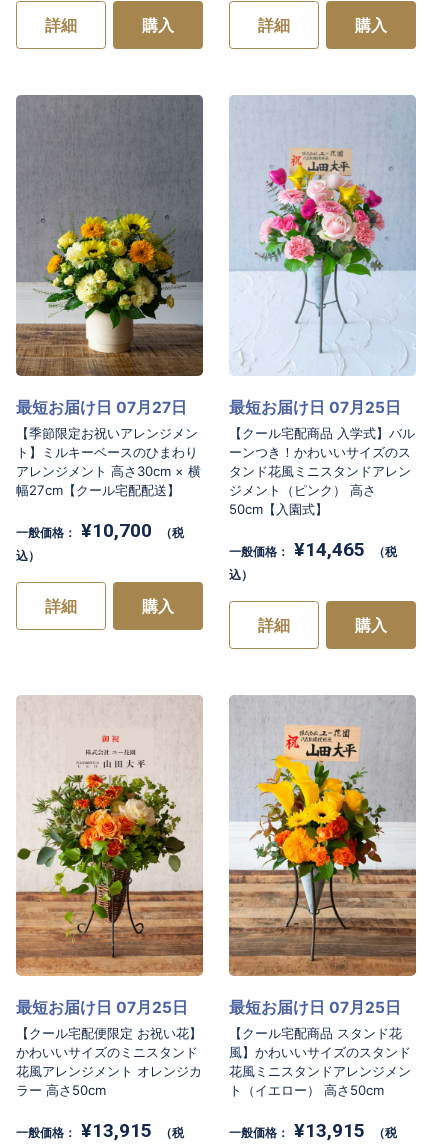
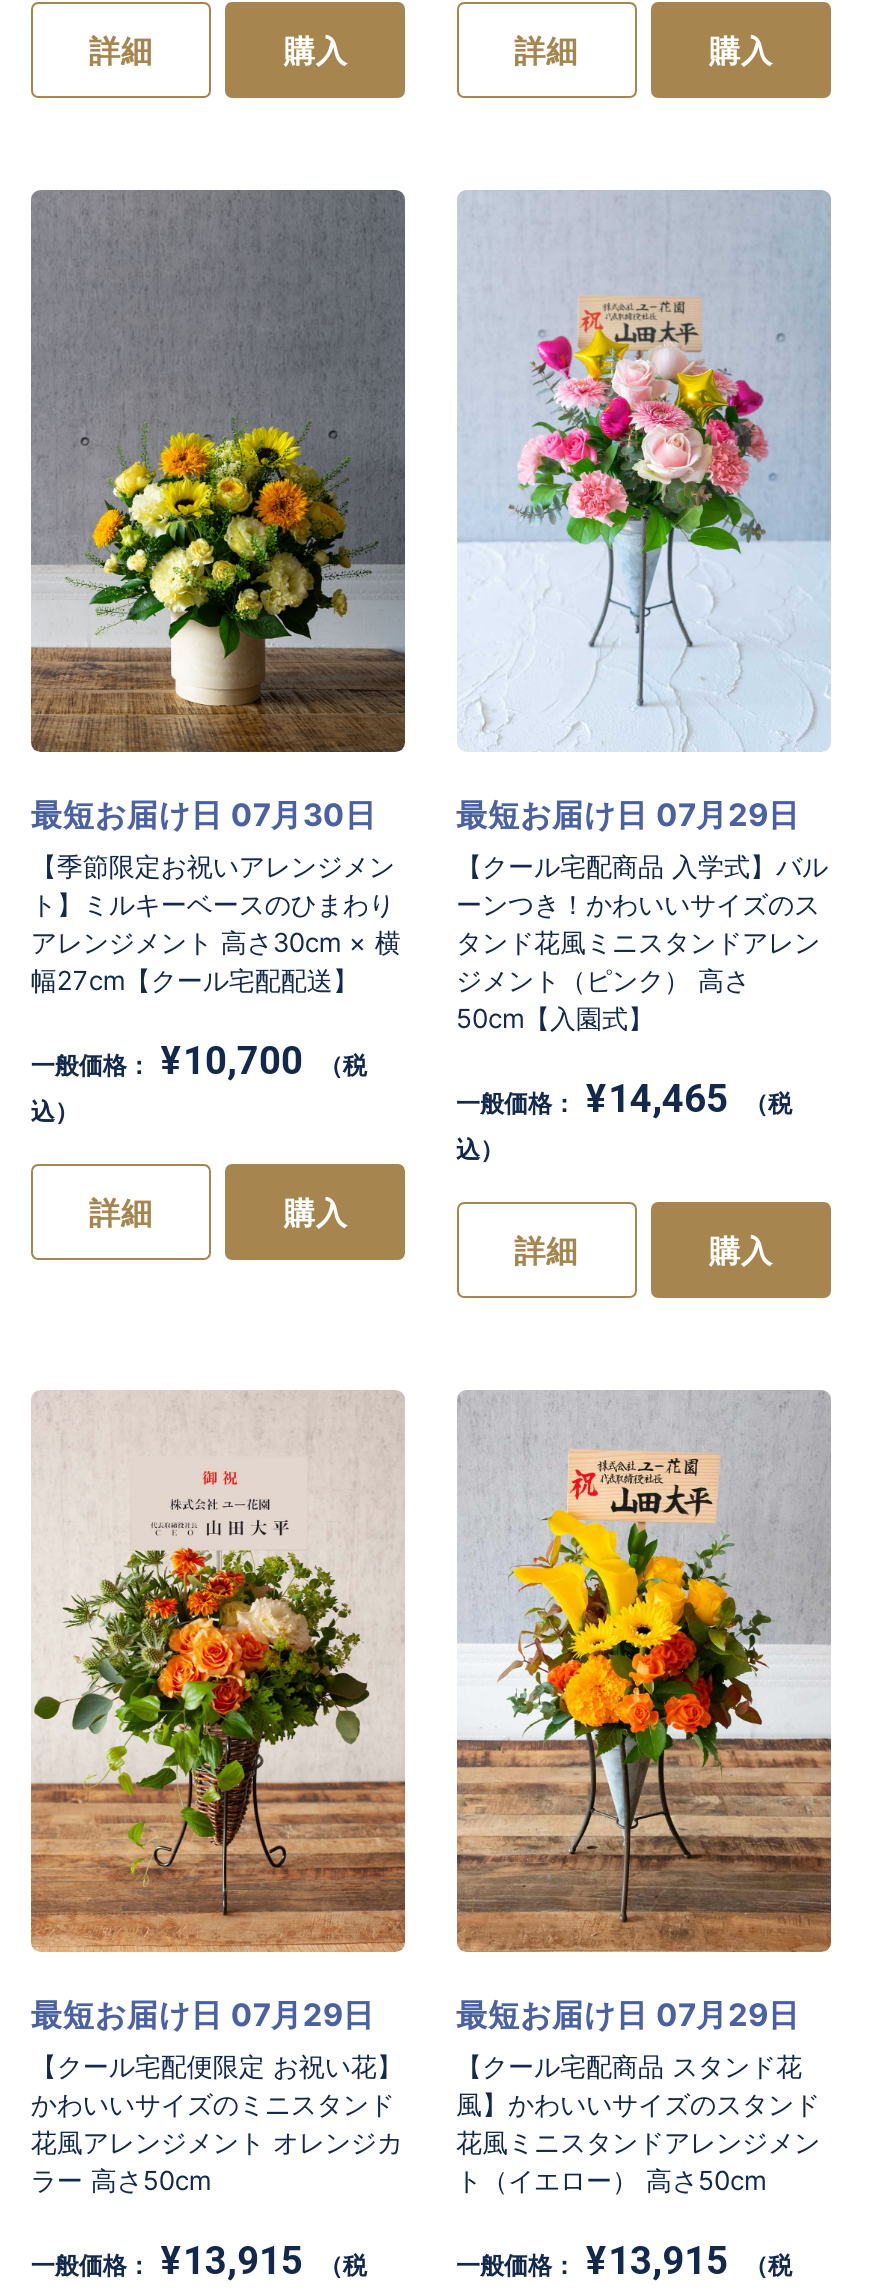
[16,398,187,417] 最短お届け日 07月27日 -> [31,796,377,834] 最短お届け日 07月30日
[228,398,400,417] 最短お届け日 07月25日 -> [456,796,800,834] 最短お届け日 07月29日
[16,998,188,1017] 最短お届け日 07月25日 -> [31,1996,375,2034] 最短お届け日 07月29日
[228,998,400,1017] 最短お届け日 07月25日 -> [456,1996,800,2034] 最短お届け日 07月29日

